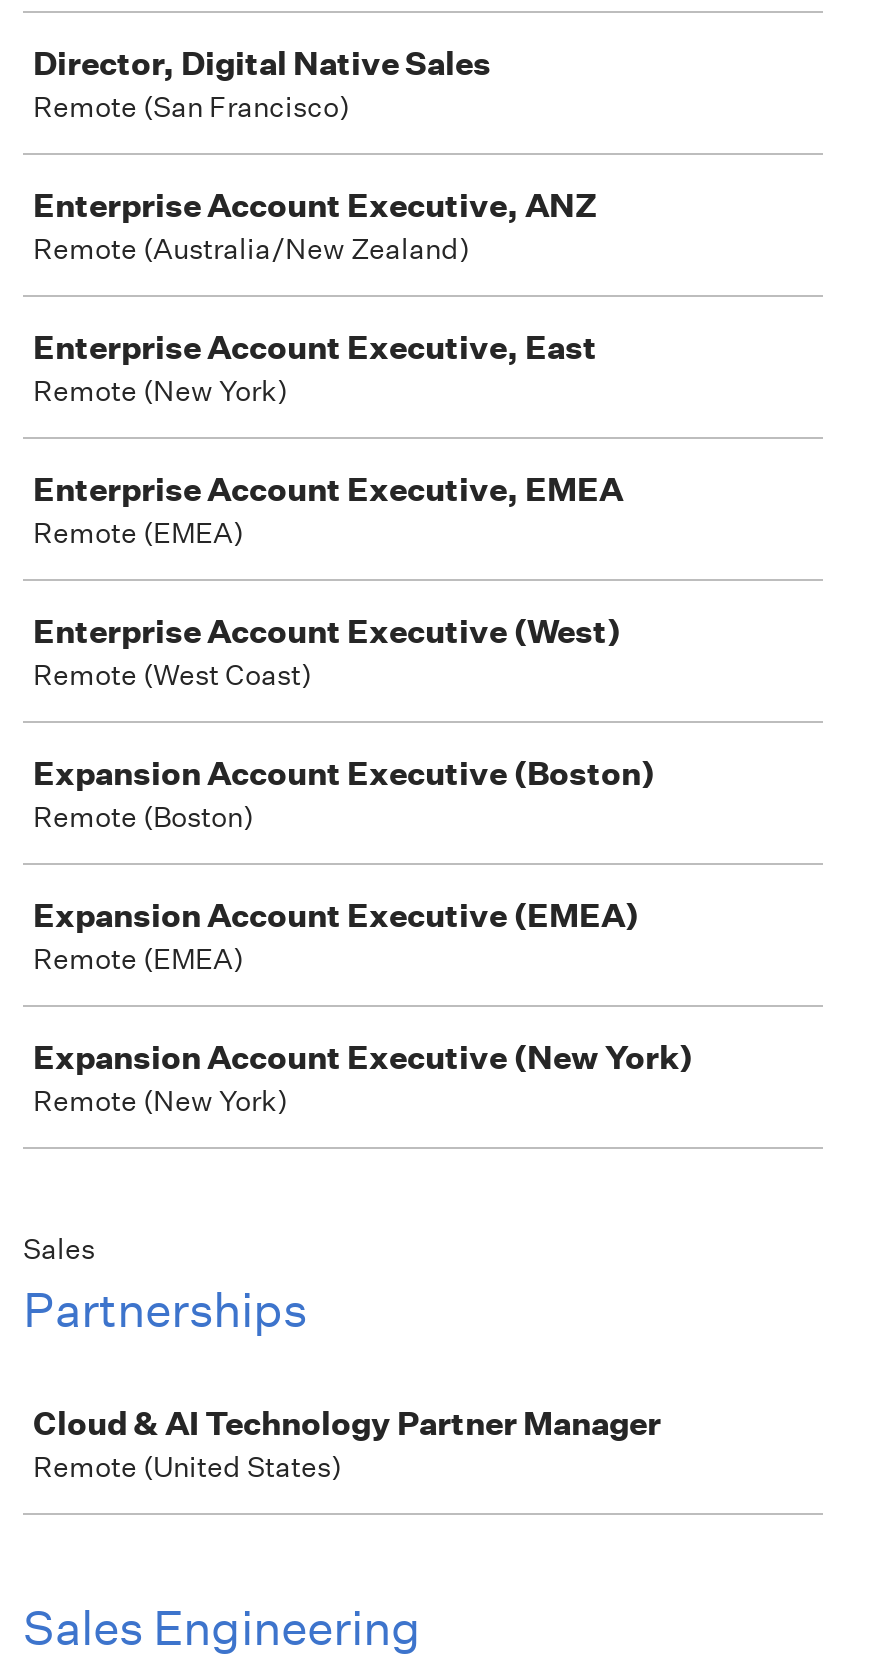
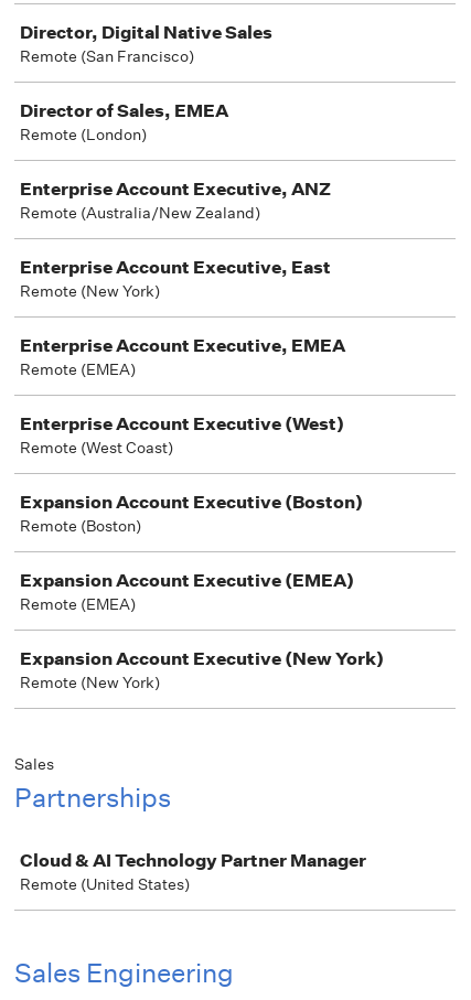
none -> [20,99,228,144] Director of Sales, EMEA | Remote (London)

